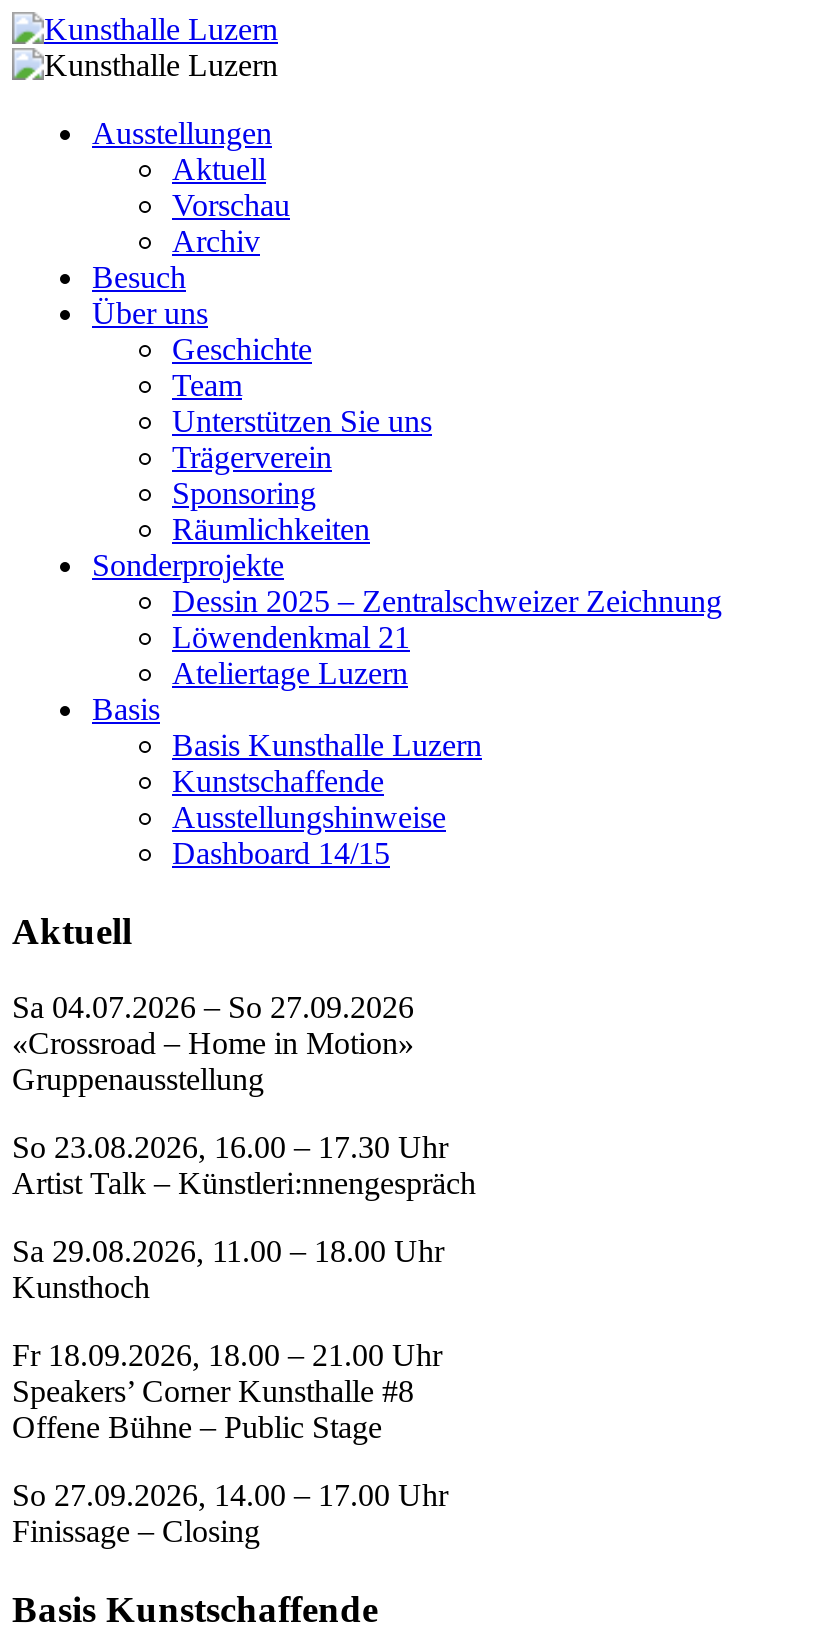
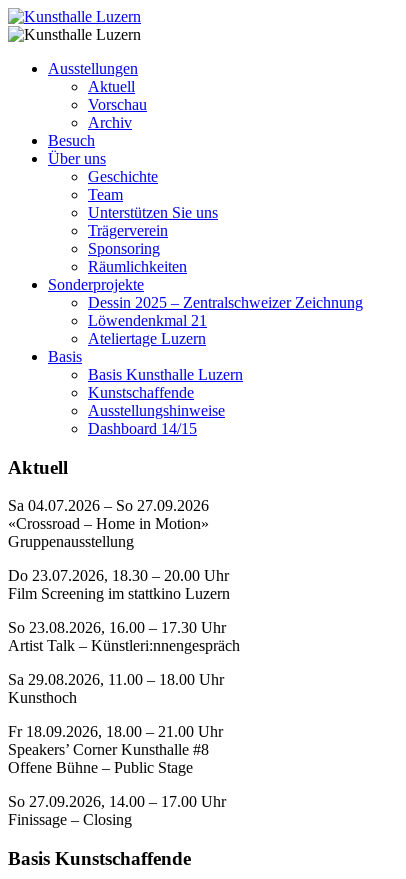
none -> [8,567,230,602] Do 23.07.2026, 18.30 – 20.00 Uhr | Film Screening im stattkino Luzern

